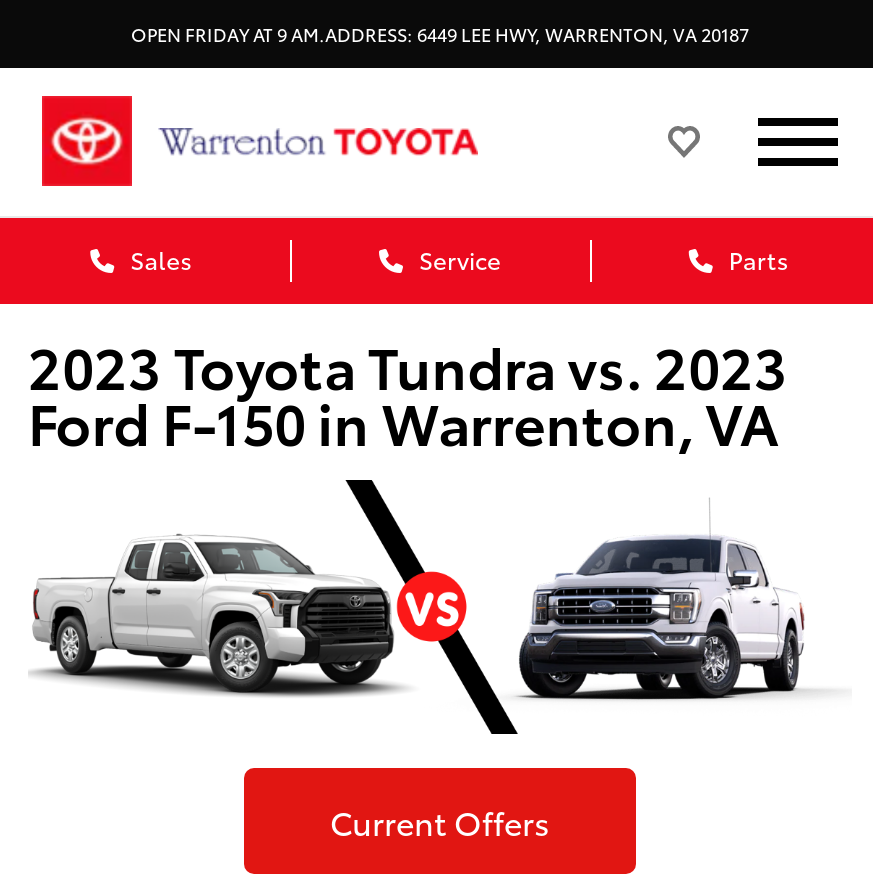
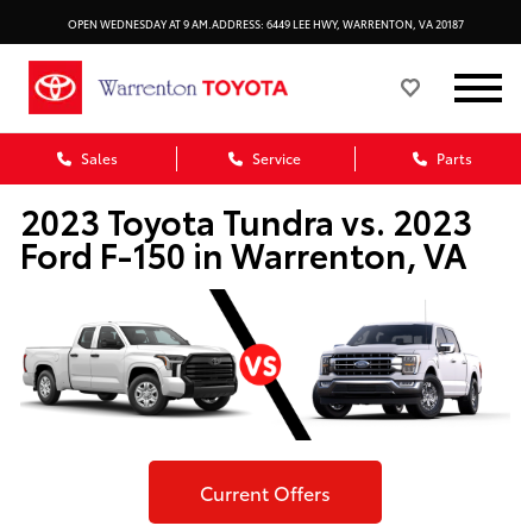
[131,19,749,45] OPEN FRIDAY AT 9 AM. ADDRESS: 6449 LEE HWY, WARRENTON, VA 20187 -> [67,15,463,30] OPEN WEDNESDAY AT 9 AM. ADDRESS: 6449 LEE HWY, WARRENTON, VA 20187

